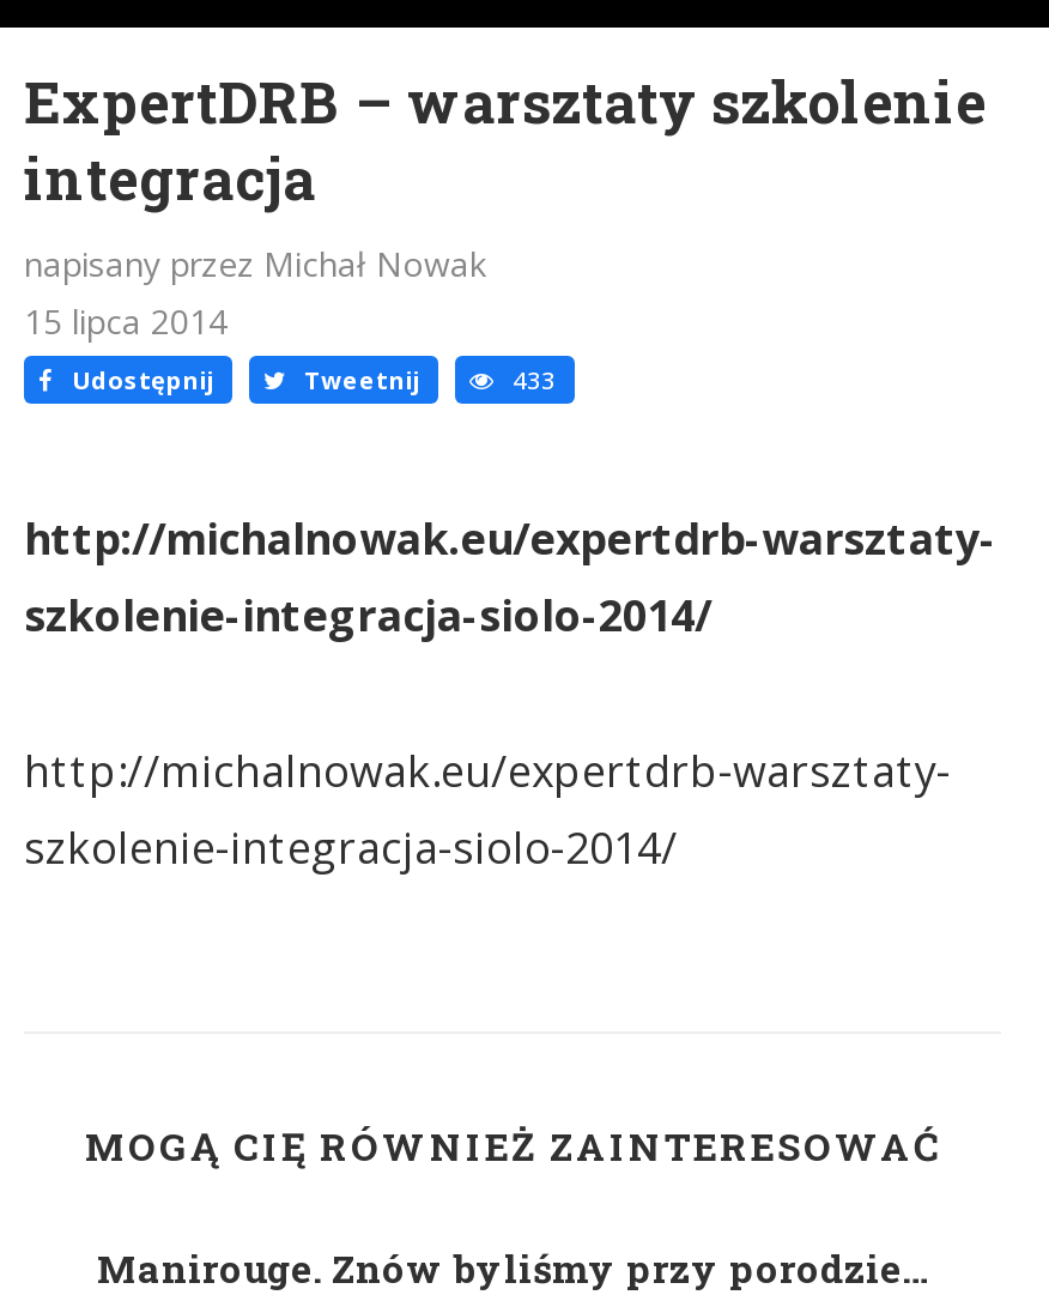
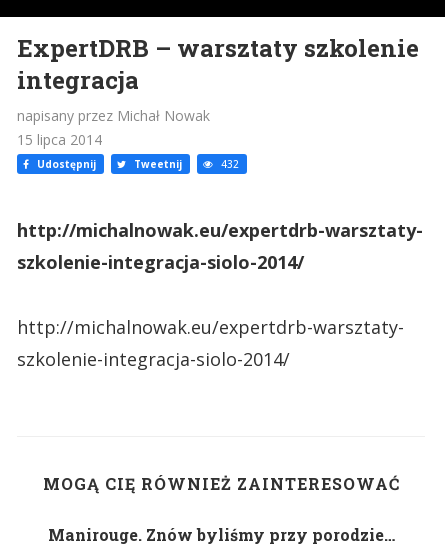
[505,363,556,397] 433 -> [218,157,239,171] 432

